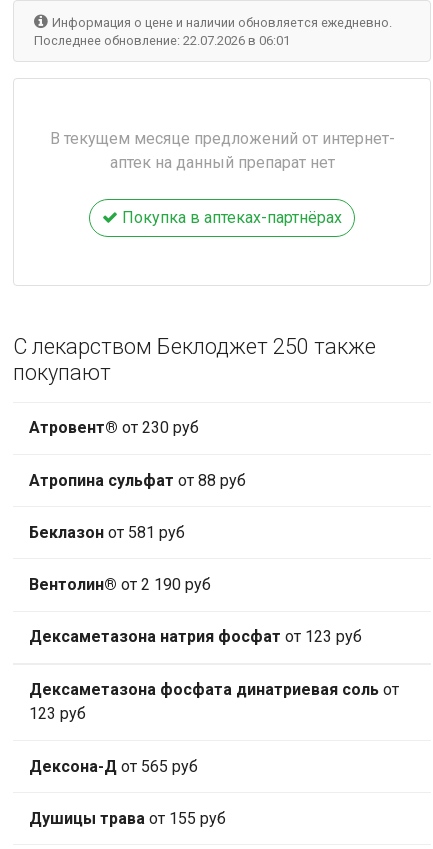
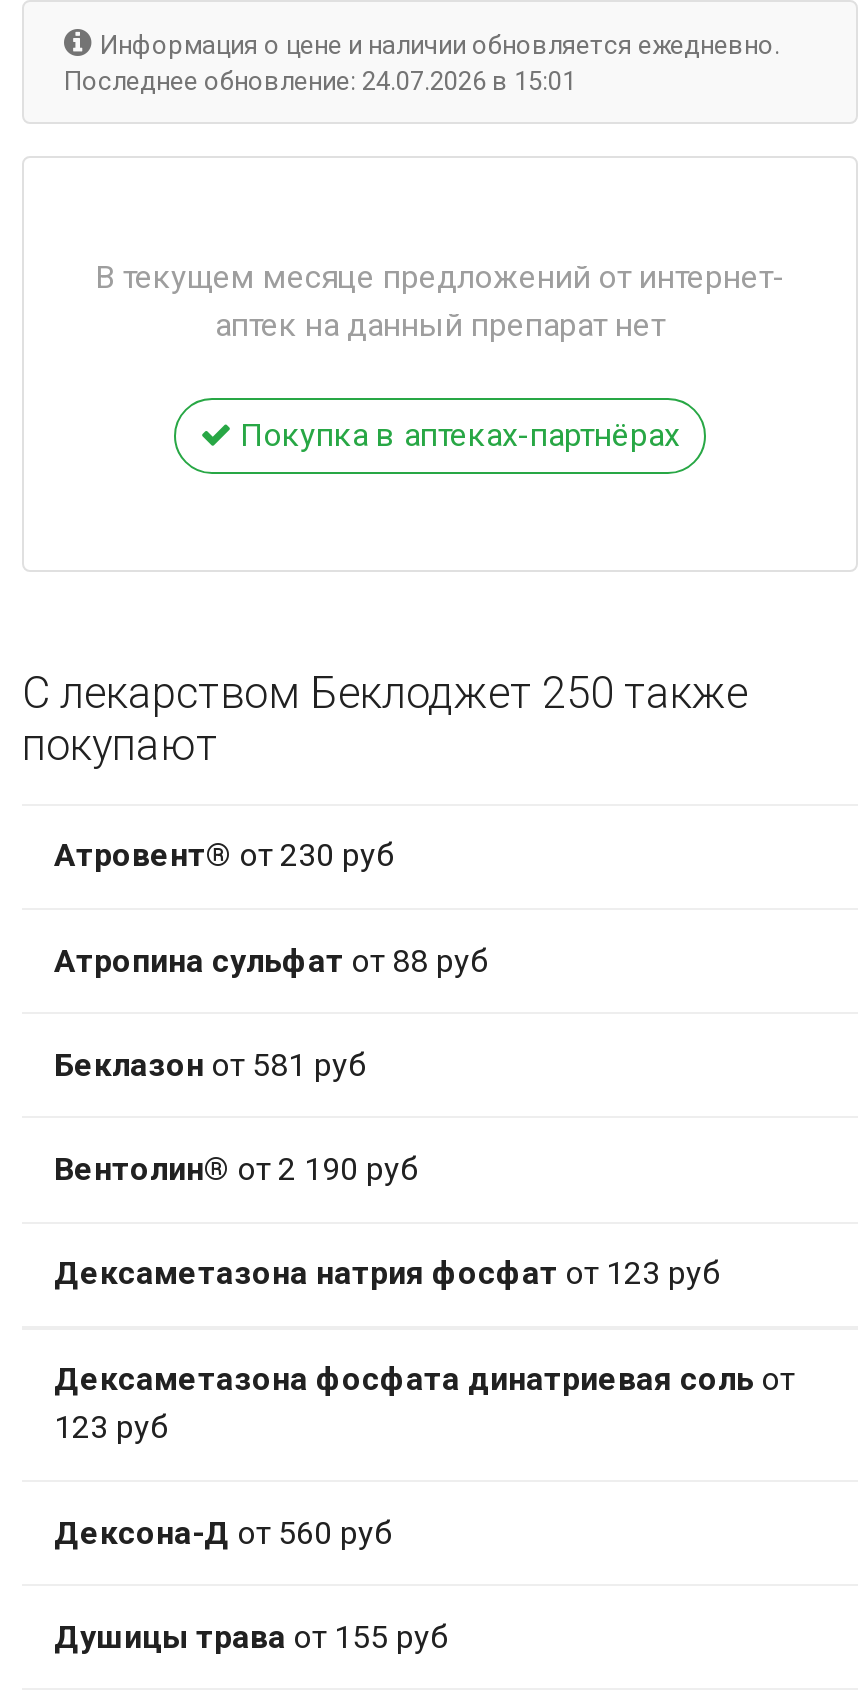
[34,33,290,48] Последнее обновление: 22.07.2026 в 06:01 -> [64,66,576,96] Последнее обновление: 24.07.2026 в 15:01
[29,756,198,775] Дексона-Д от 565 руб -> [54,1513,392,1551] Дексона-Д от 560 руб

